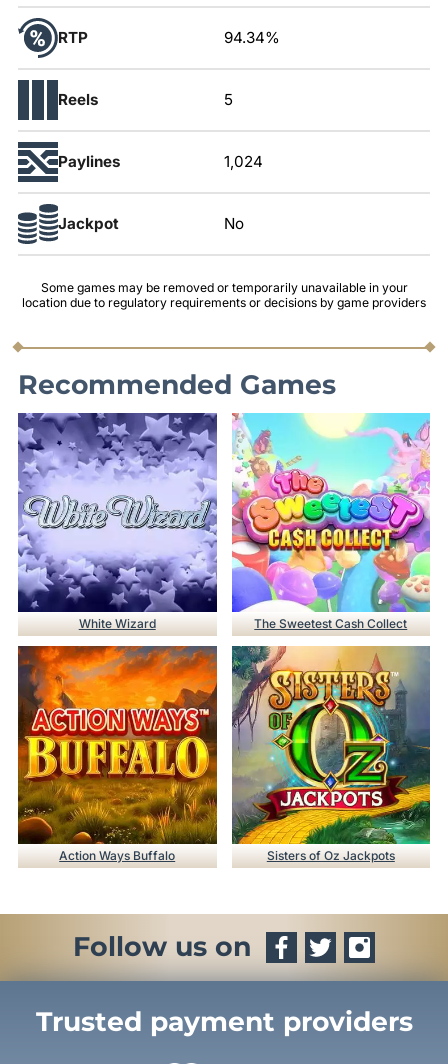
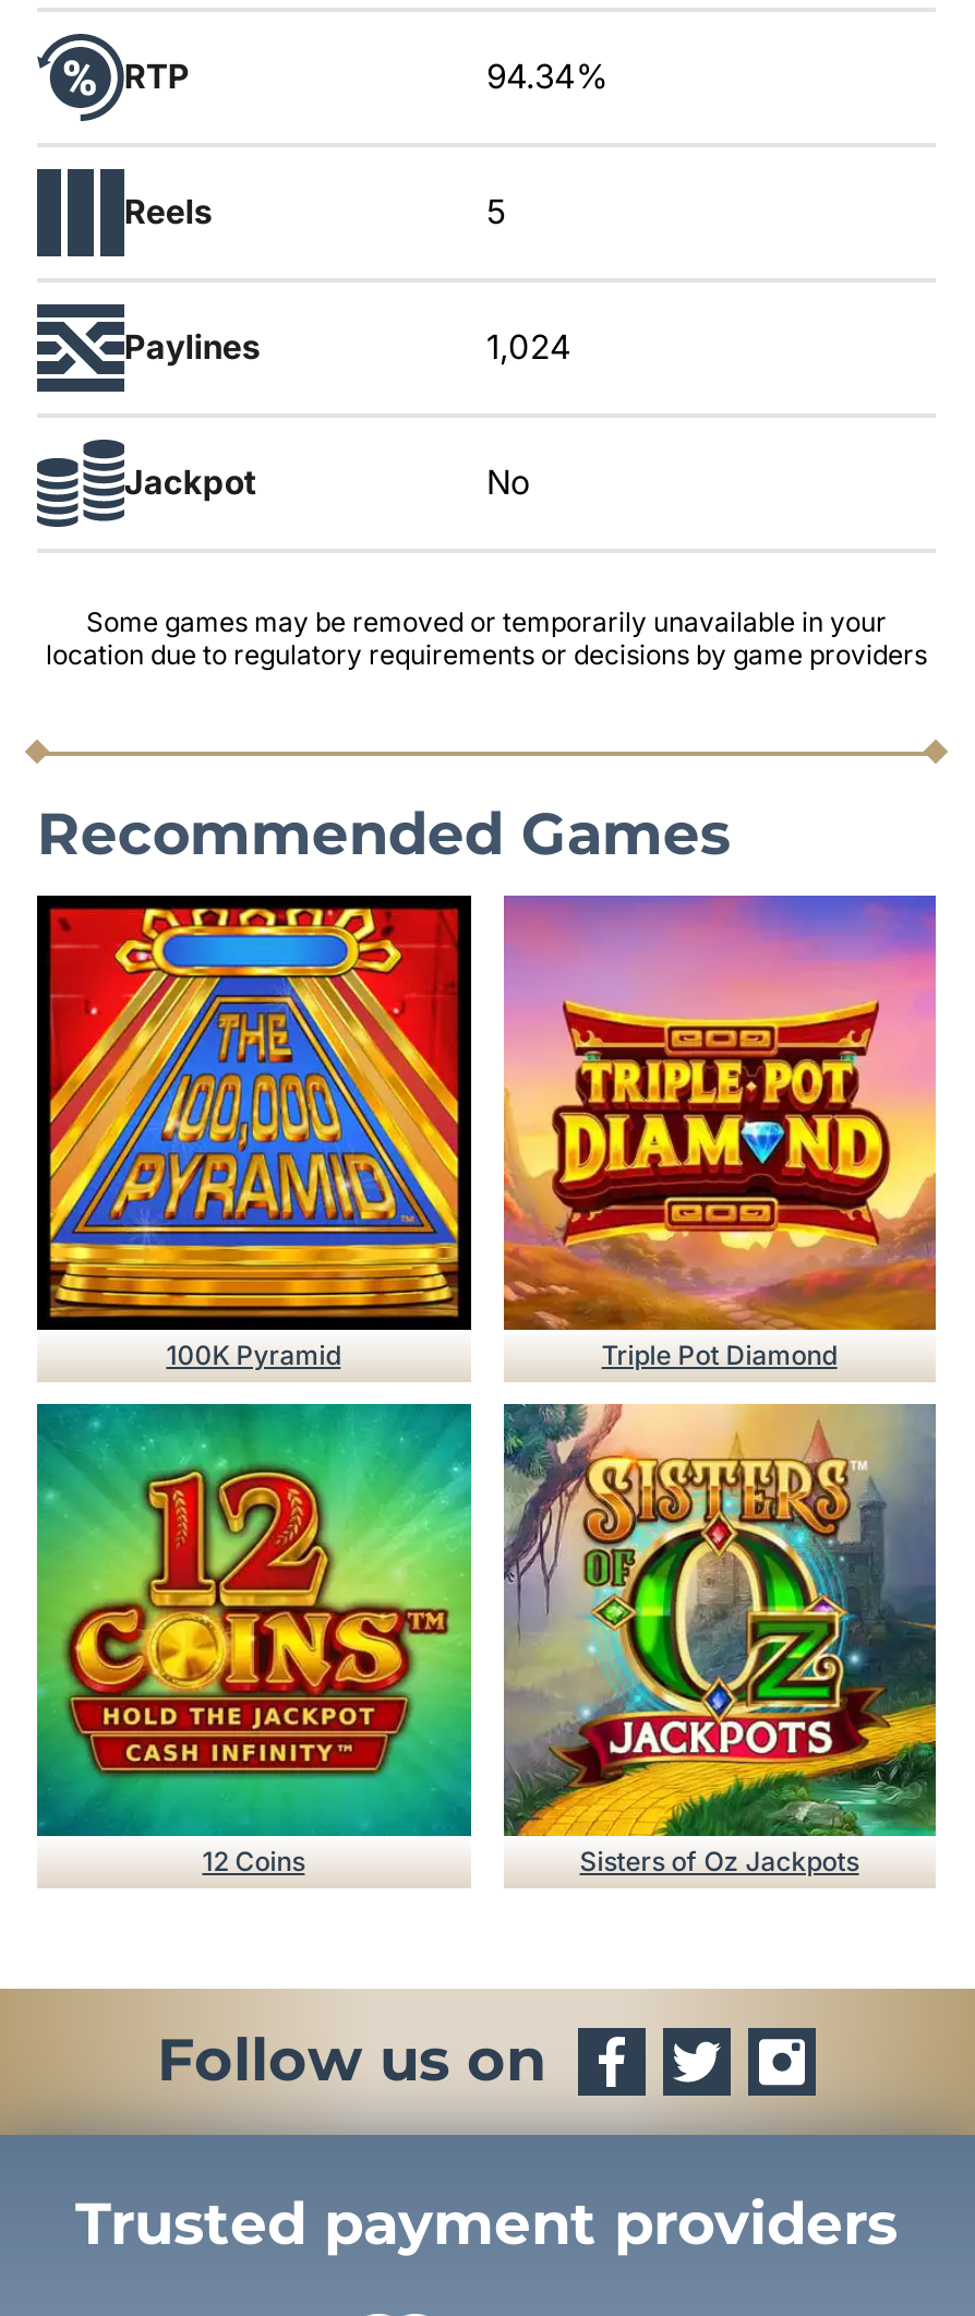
[17,412,407,630] [image] | White Wizard | The Sweetest Cash Collect -> [35,893,837,1370] [image] | 100K Pyramid | Triple Pot Diamond
[231,412,431,613] [image] -> [502,893,938,1332] [image]
[17,645,218,863] [image] | Action Ways Buffalo -> [35,1402,473,1878] [image] | 12 Coins

